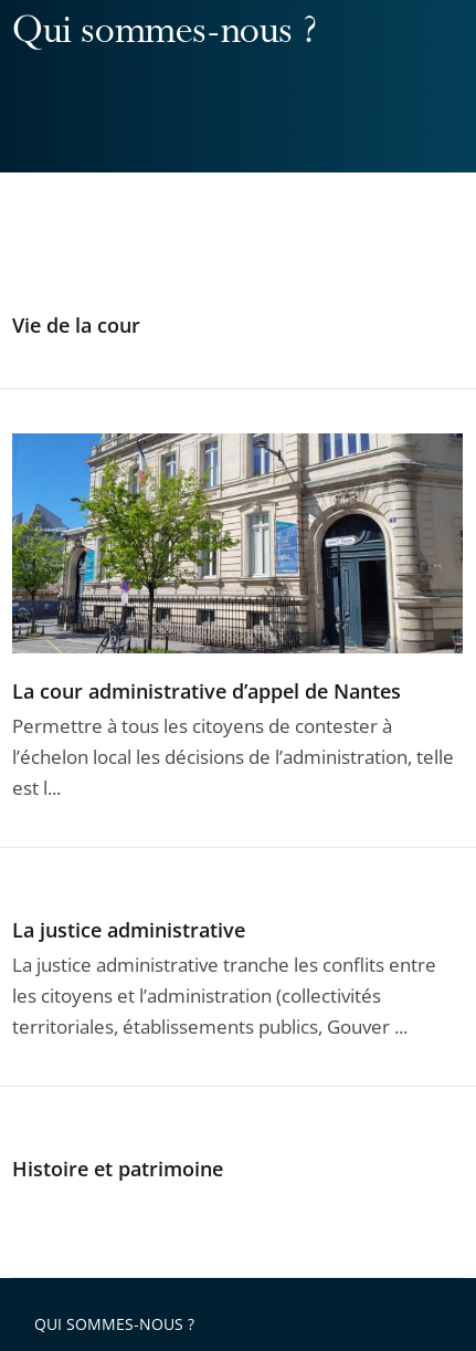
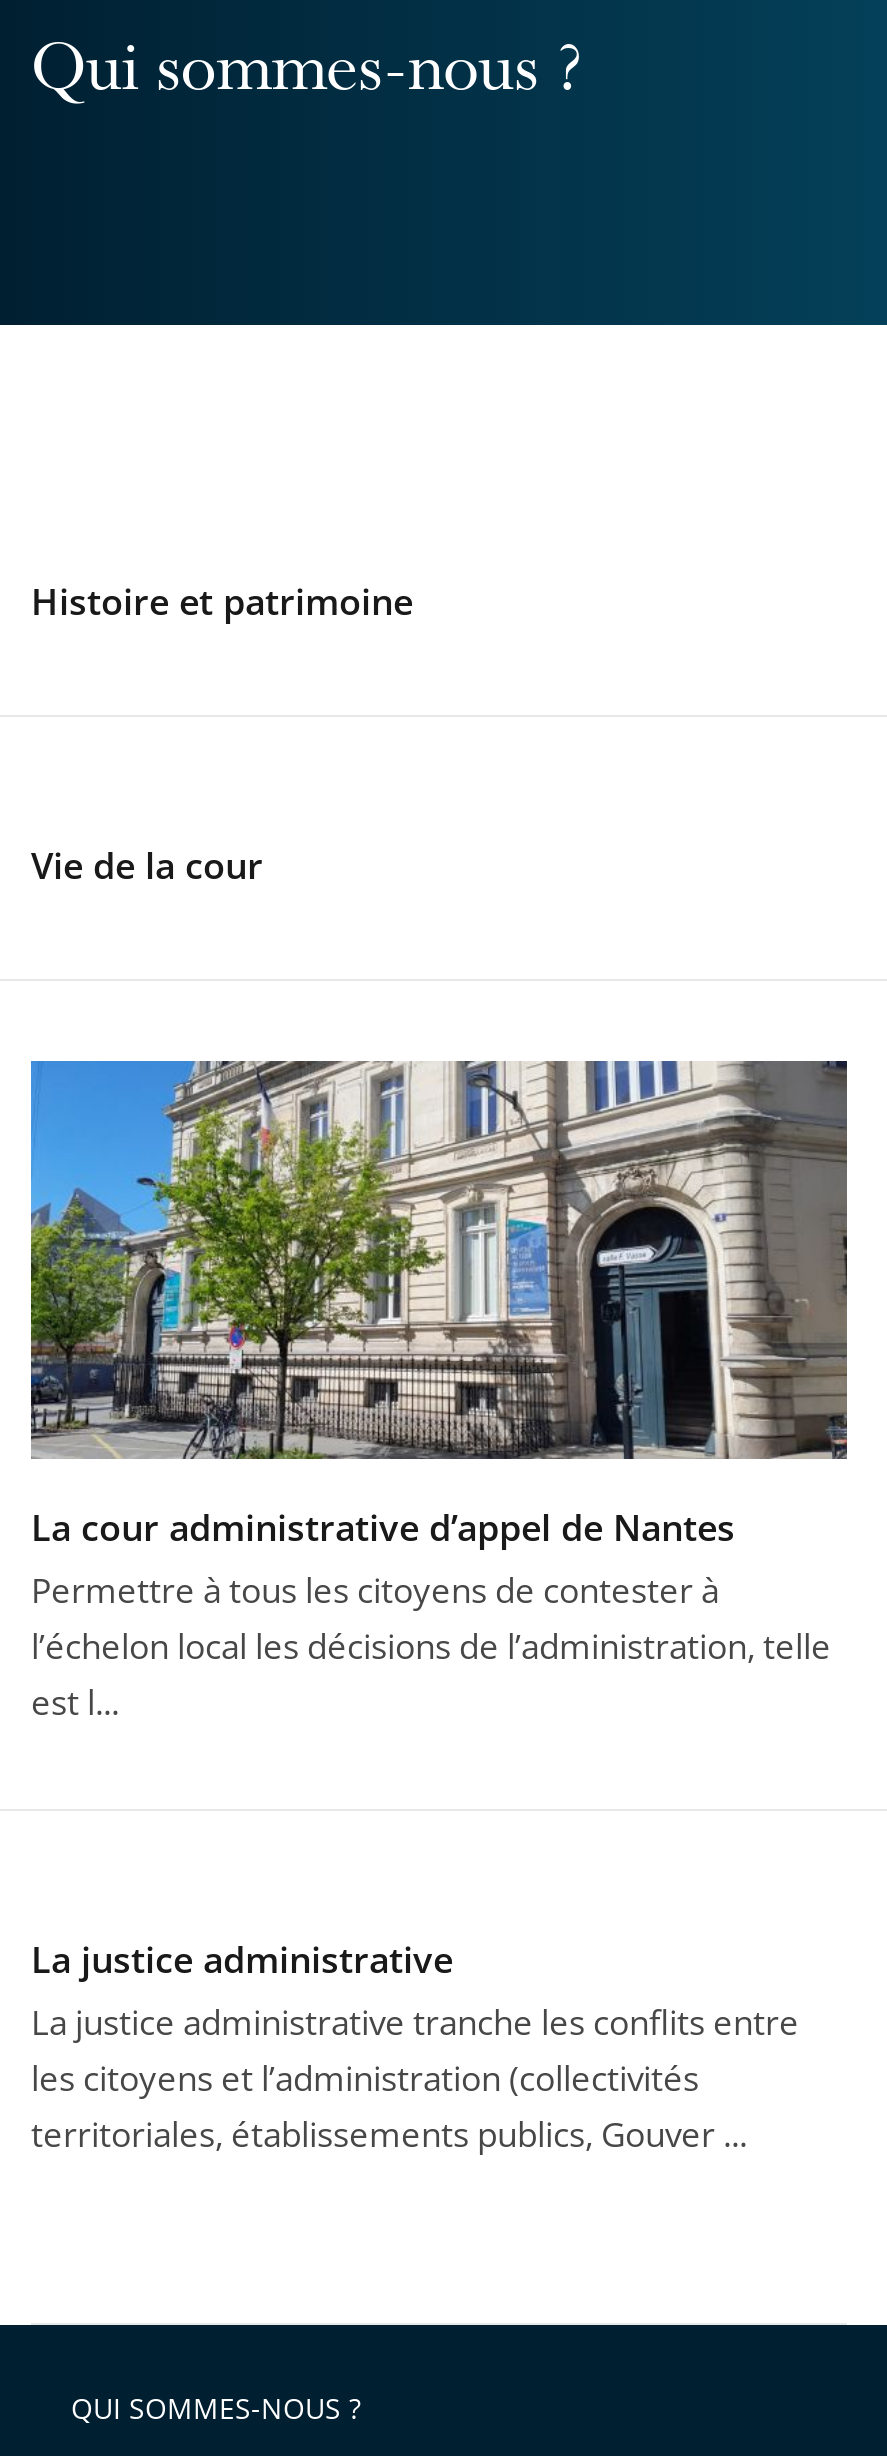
moved [10,312,465,1039] -> [27,841,851,2156]: [image] | Vie de la cour | La cour administrative d’appel de Nantes | ... | les citoyens et l’administration (collectivités | territoriales, établissements publics, Gouver ...
moved [12,1155,223,1181] -> [31,577,413,625]: Histoire et patrimoine

